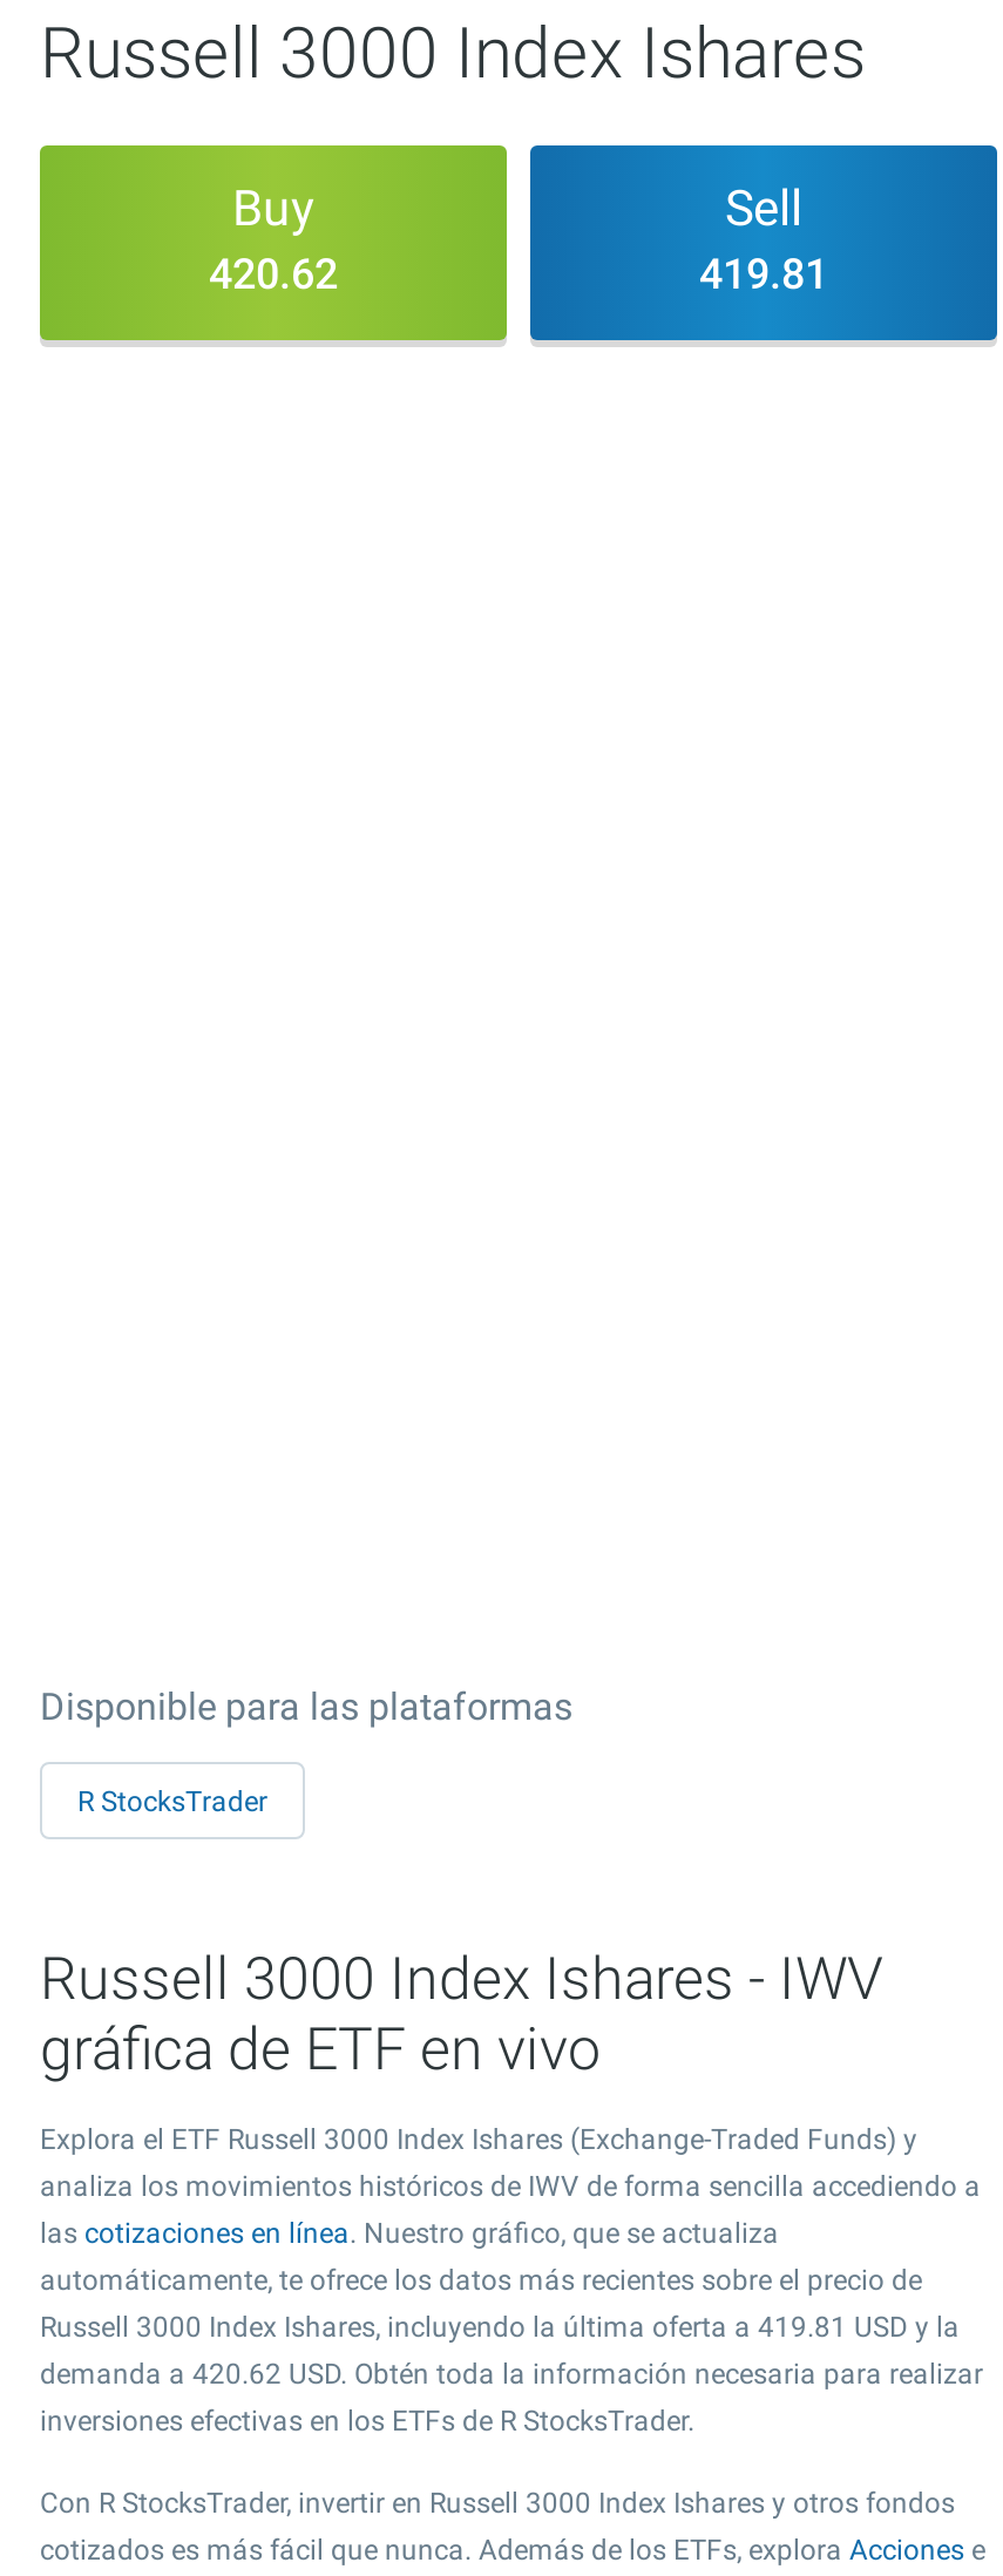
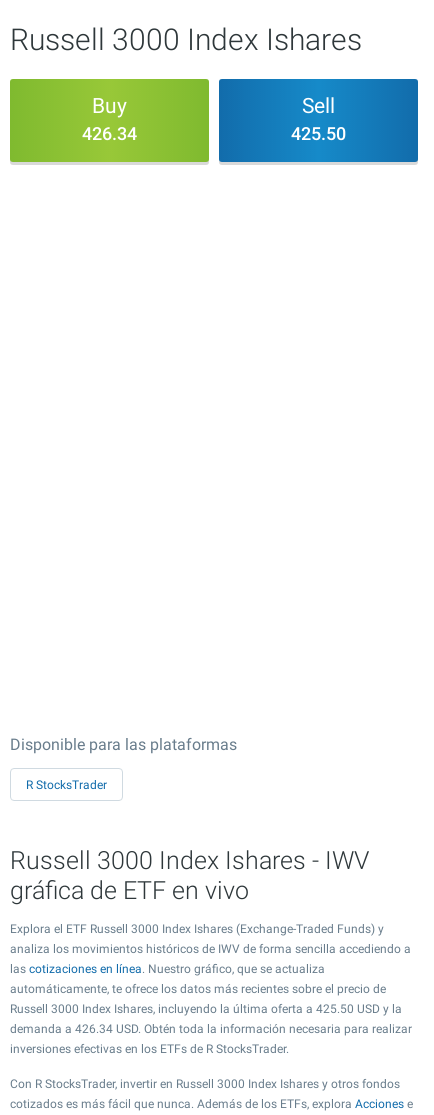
[209,249,338,298] 420.62 -> [82,123,137,144] 426.34
[699,249,828,298] 419.81 -> [291,123,346,144] 425.50
[40,2311,960,2344] Russell 3000 Index Ishares, incluyendo la última oferta a 419.81 USD y la -> [10,1002,402,1016] Russell 3000 Index Ishares, incluyendo la última oferta a 425.50 USD y la
[40,2358,983,2391] demanda a 420.62 USD. Obtén toda la información necesaria para realizar -> [10,1022,412,1036] demanda a 426.34 USD. Obtén toda la información necesaria para realizar

